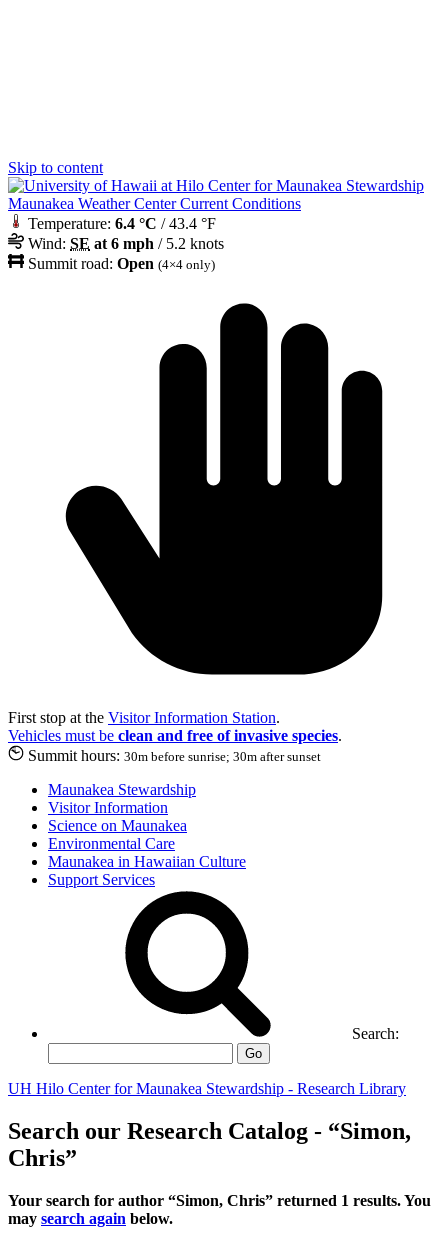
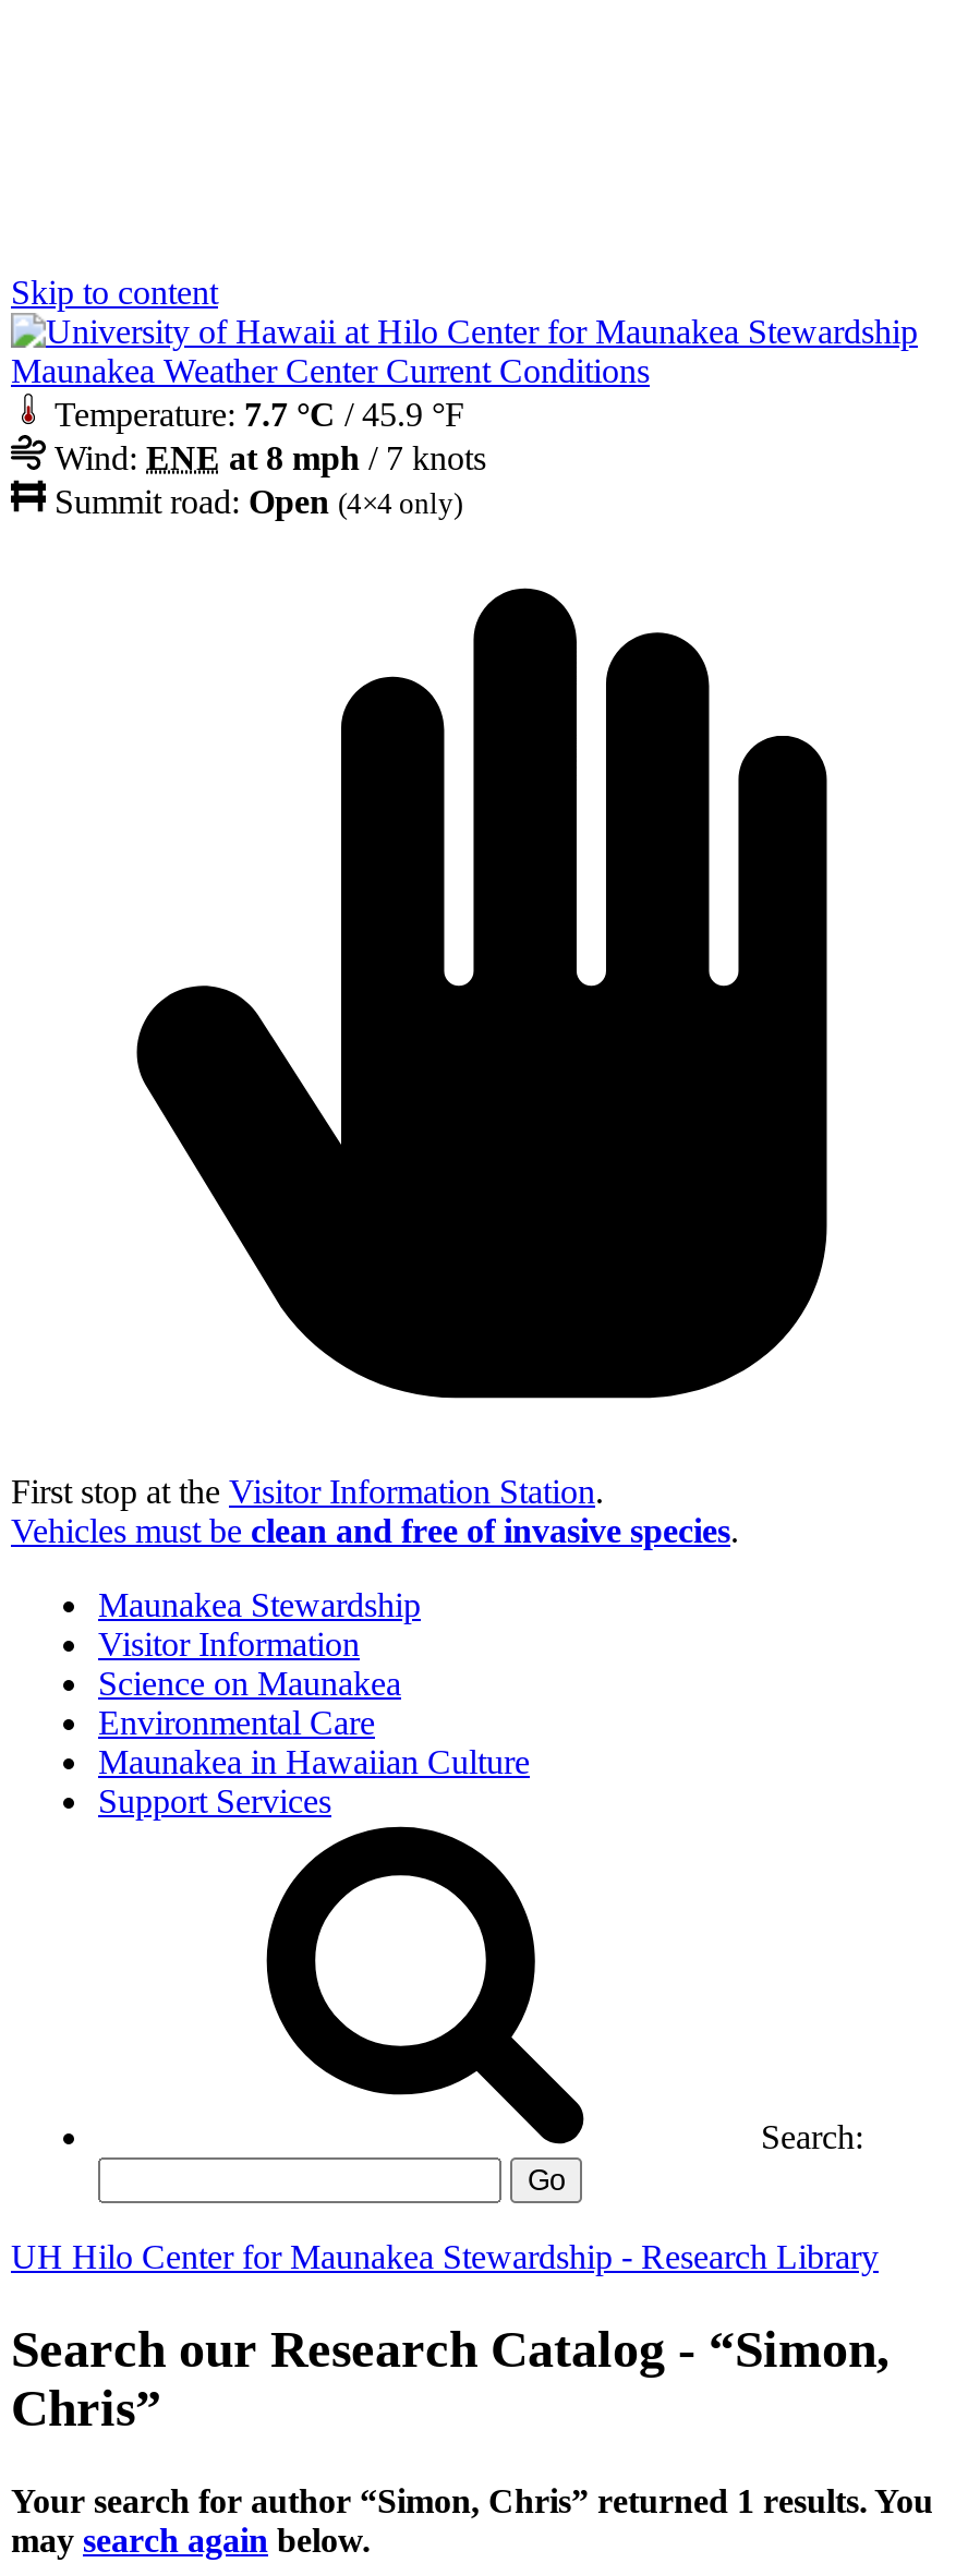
[24,215,216,232] Temperature: 6.4 °C / 43.4 °F -> [46,396,464,433] Temperature: 7.7 °C / 45.9 °F
[24,235,224,252] Wind: SE at 6 mph / 5.2 knots -> [46,439,486,476] Wind: ENE at 8 mph / 7 knots
[24,747,321,764] Summit hours: 30m before sunrise; 30m after sunset -> none

